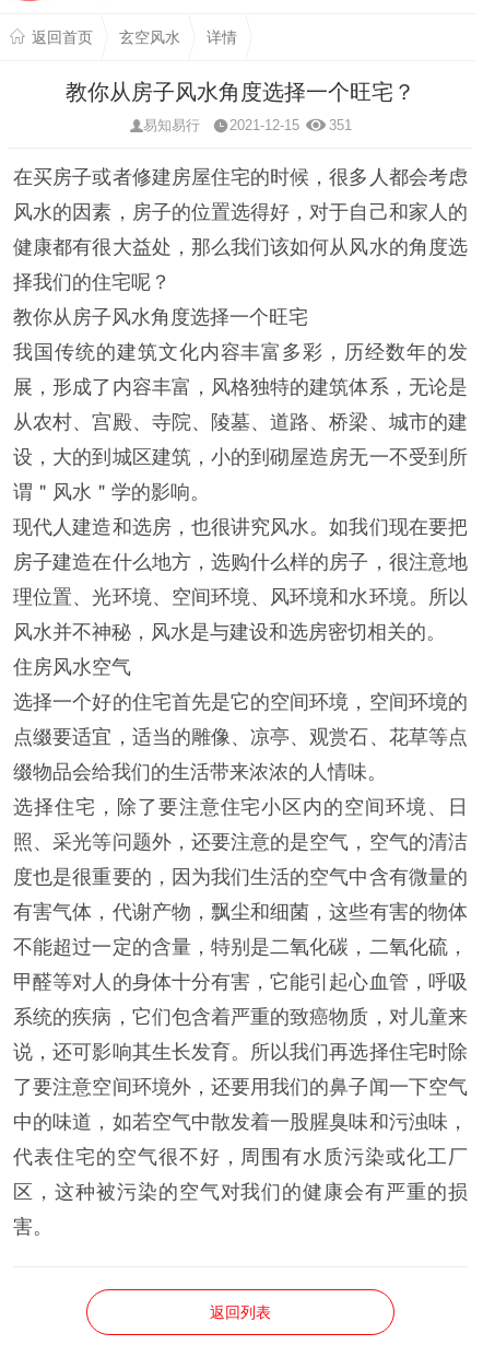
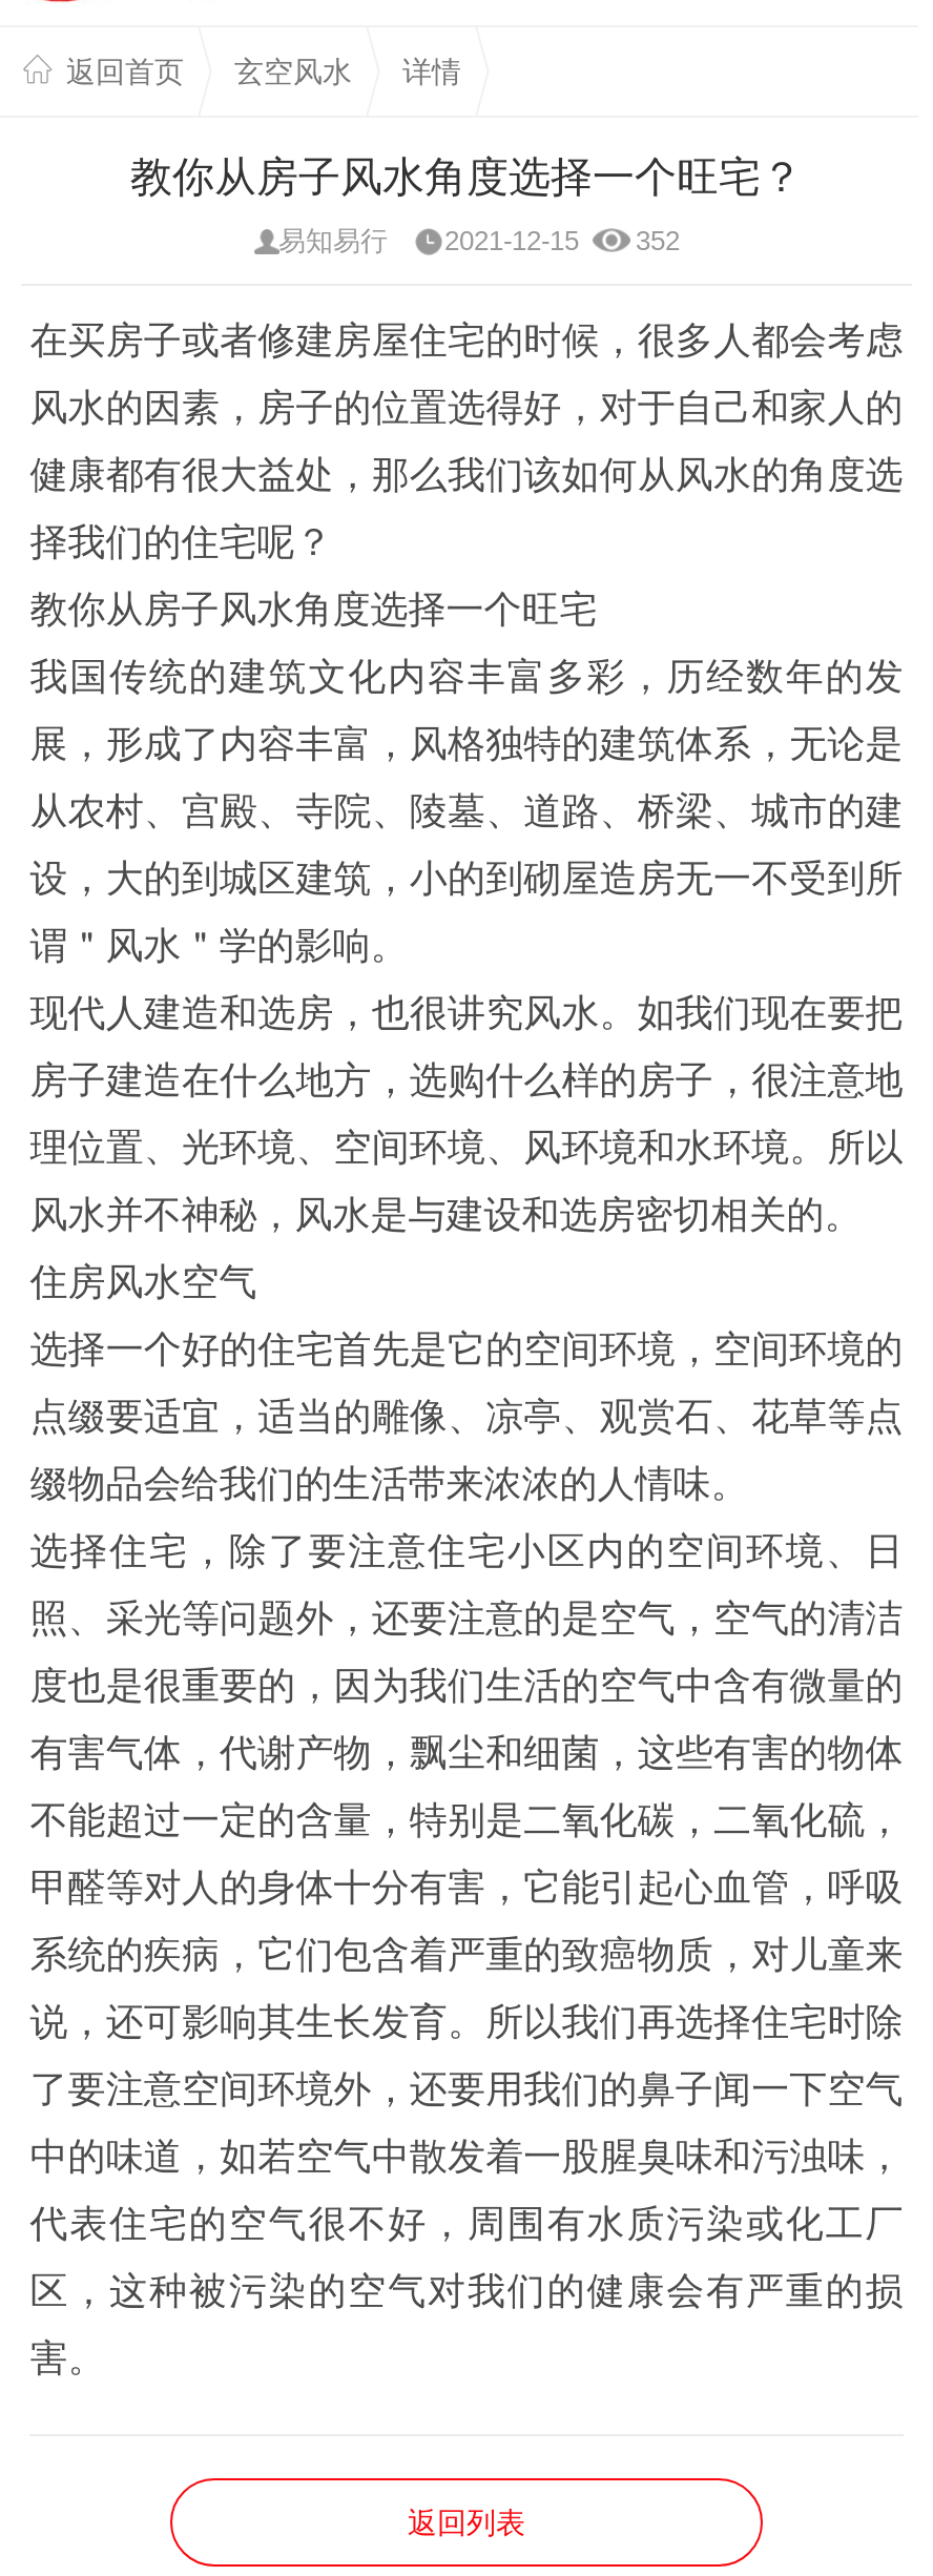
[143,117,351,133] 易知易行 2021-12-15 351 -> [278,225,680,256] 易知易行 2021-12-15 352

